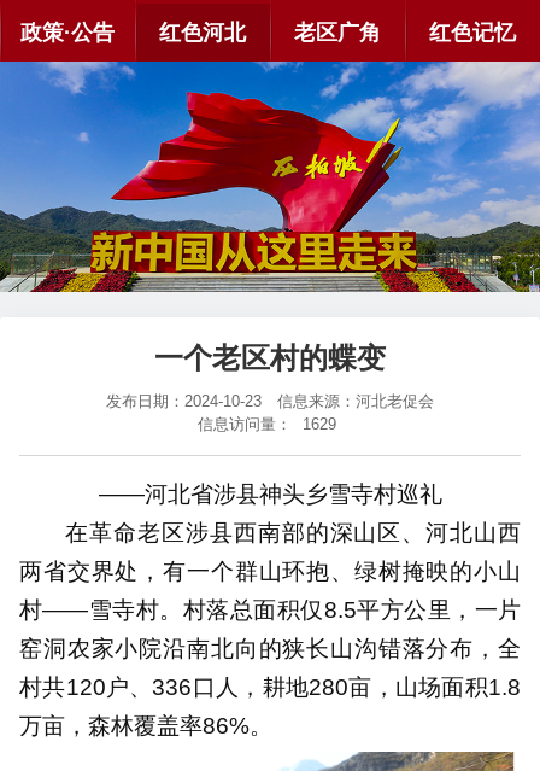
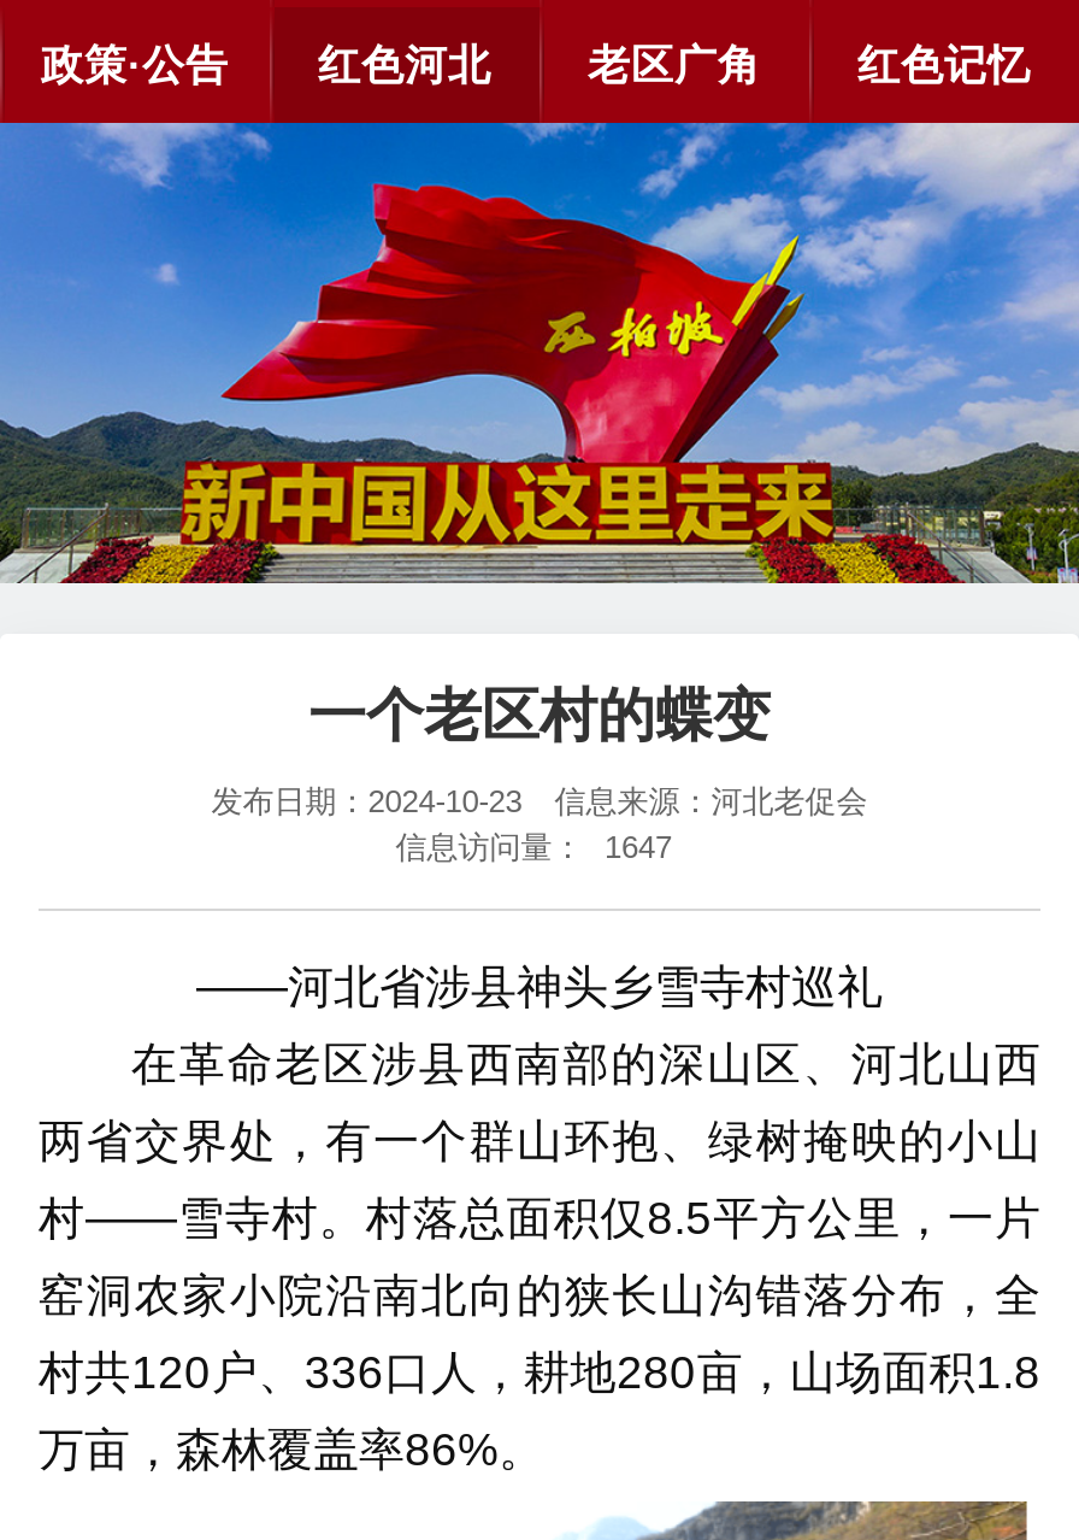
[198,415,336,433] 信息访问量： 1629 -> [395,829,672,865] 信息访问量： 1647

